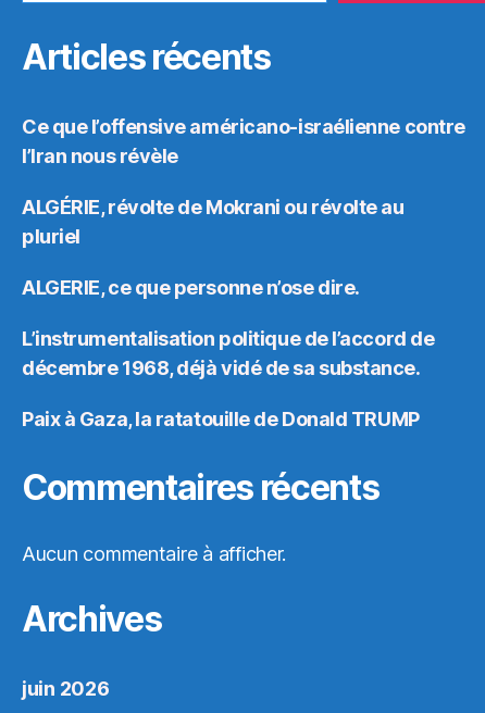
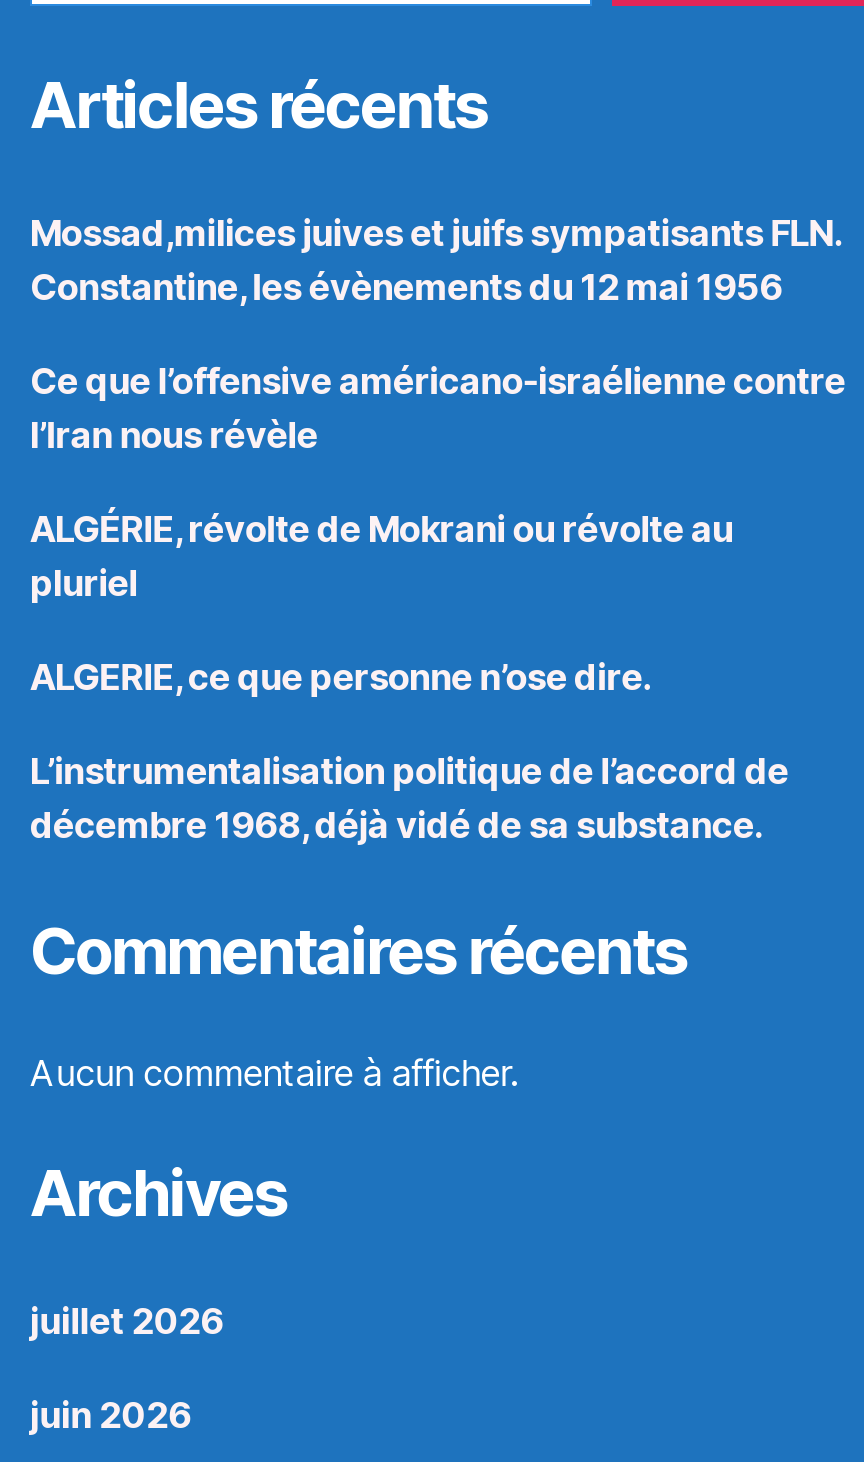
none -> [30,211,841,307] Mossad,milices juives et juifs sympatisants FLN. | Constantine, les évènements du 12 mai 1956
[22,407,419,430] Paix à Gaza, la ratatouille de Donald TRUMP -> none
none -> [30,1299,224,1341] juillet 2026

